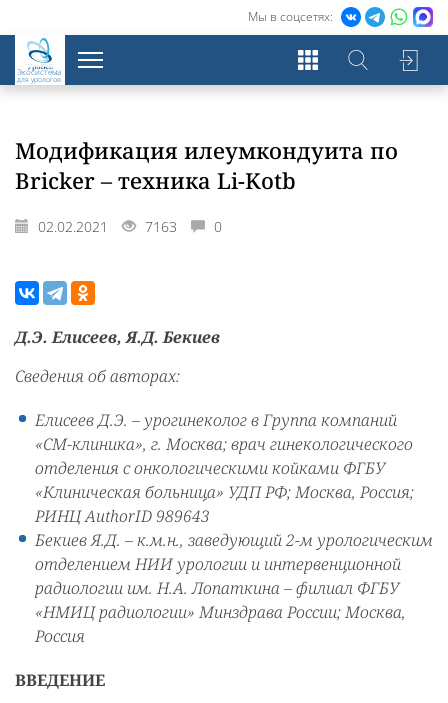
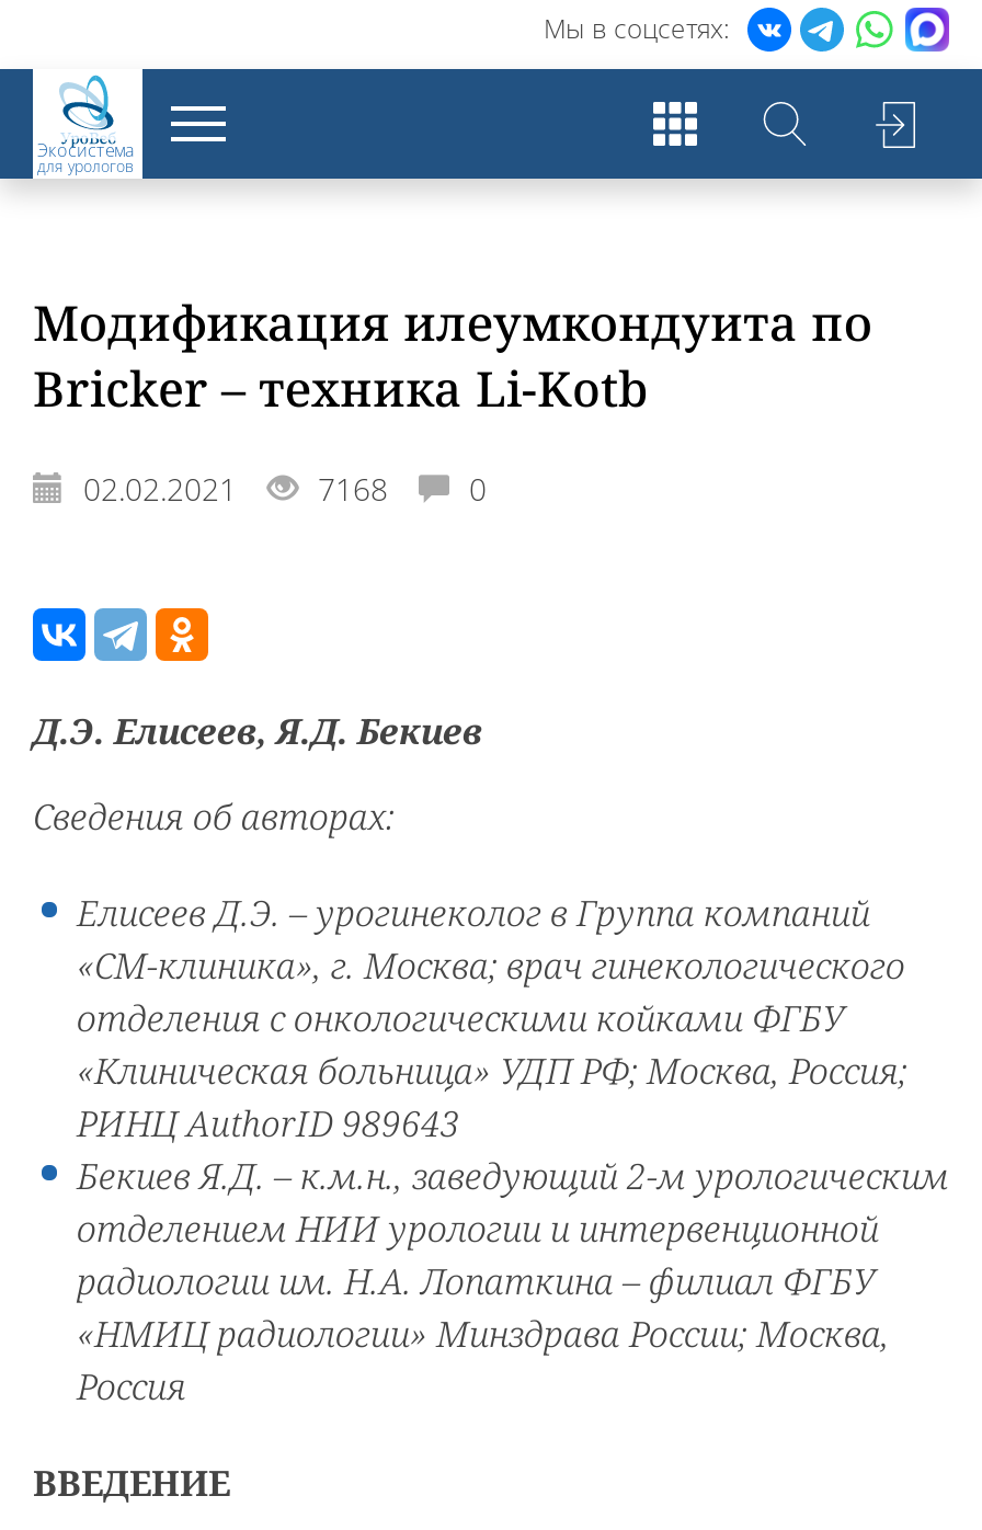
[34,217,222,236] 02.02.2021 7163 0 -> [75,468,487,510] 02.02.2021 7168 0

